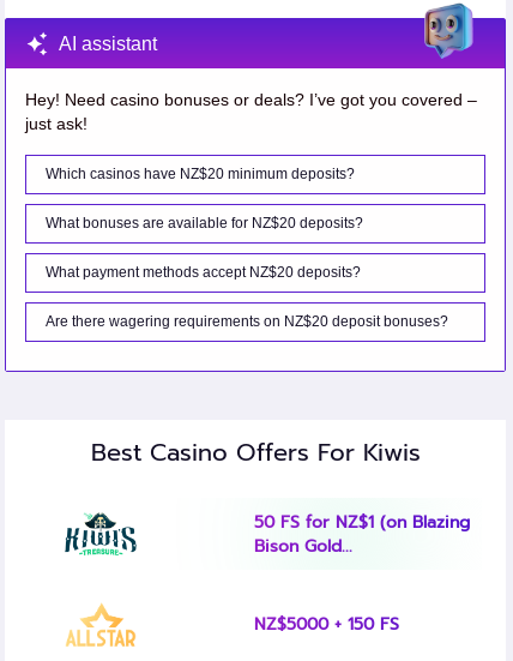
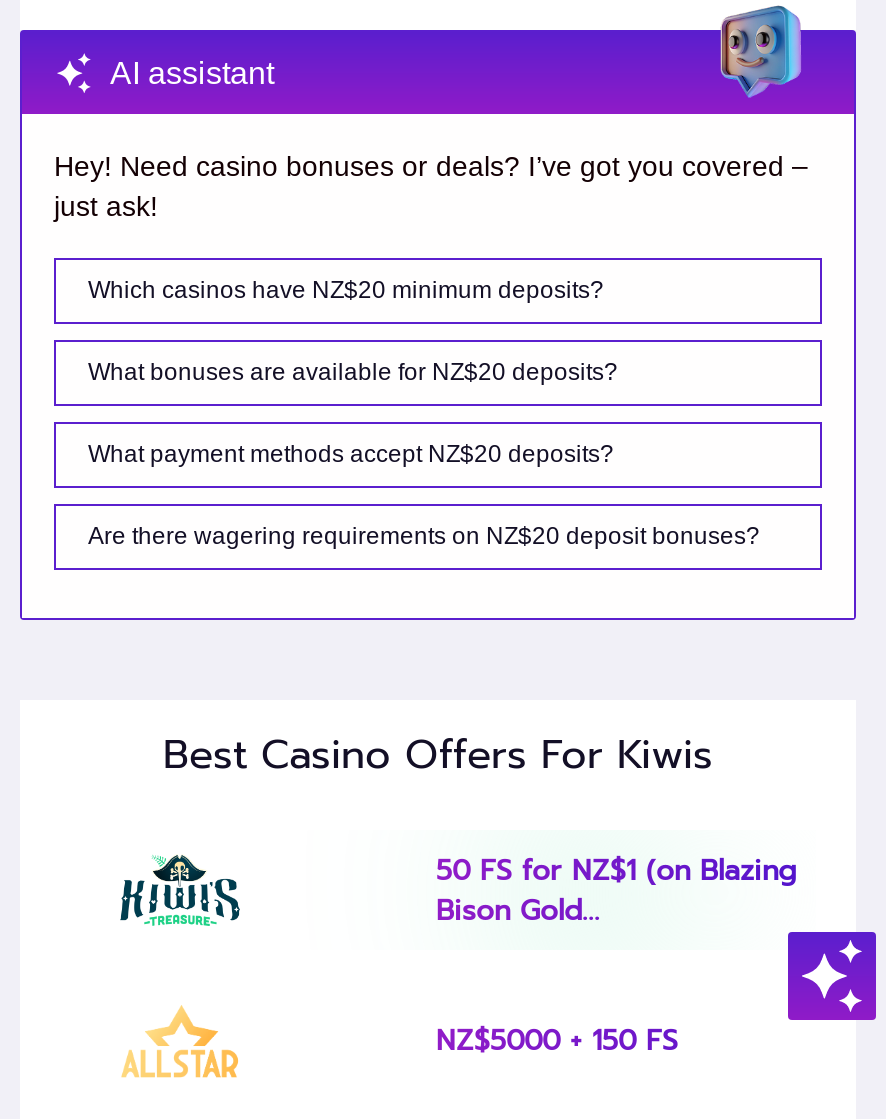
none -> [786,930,878,1022] [image]

